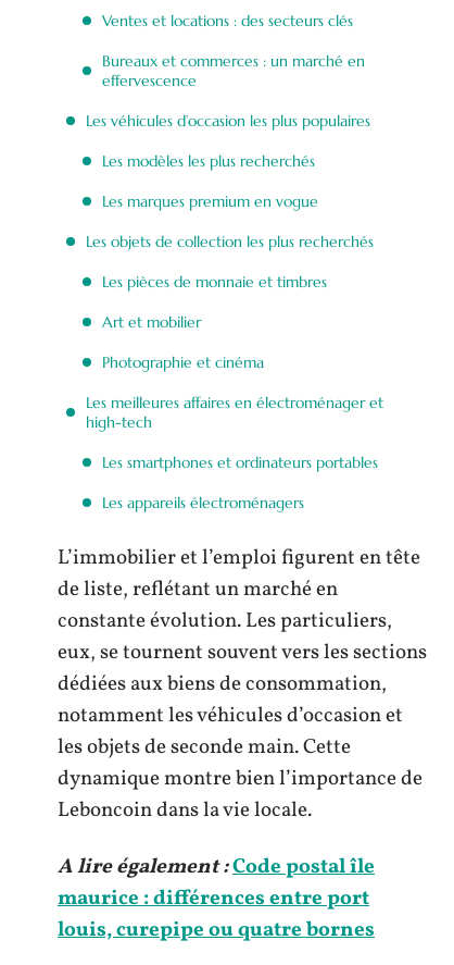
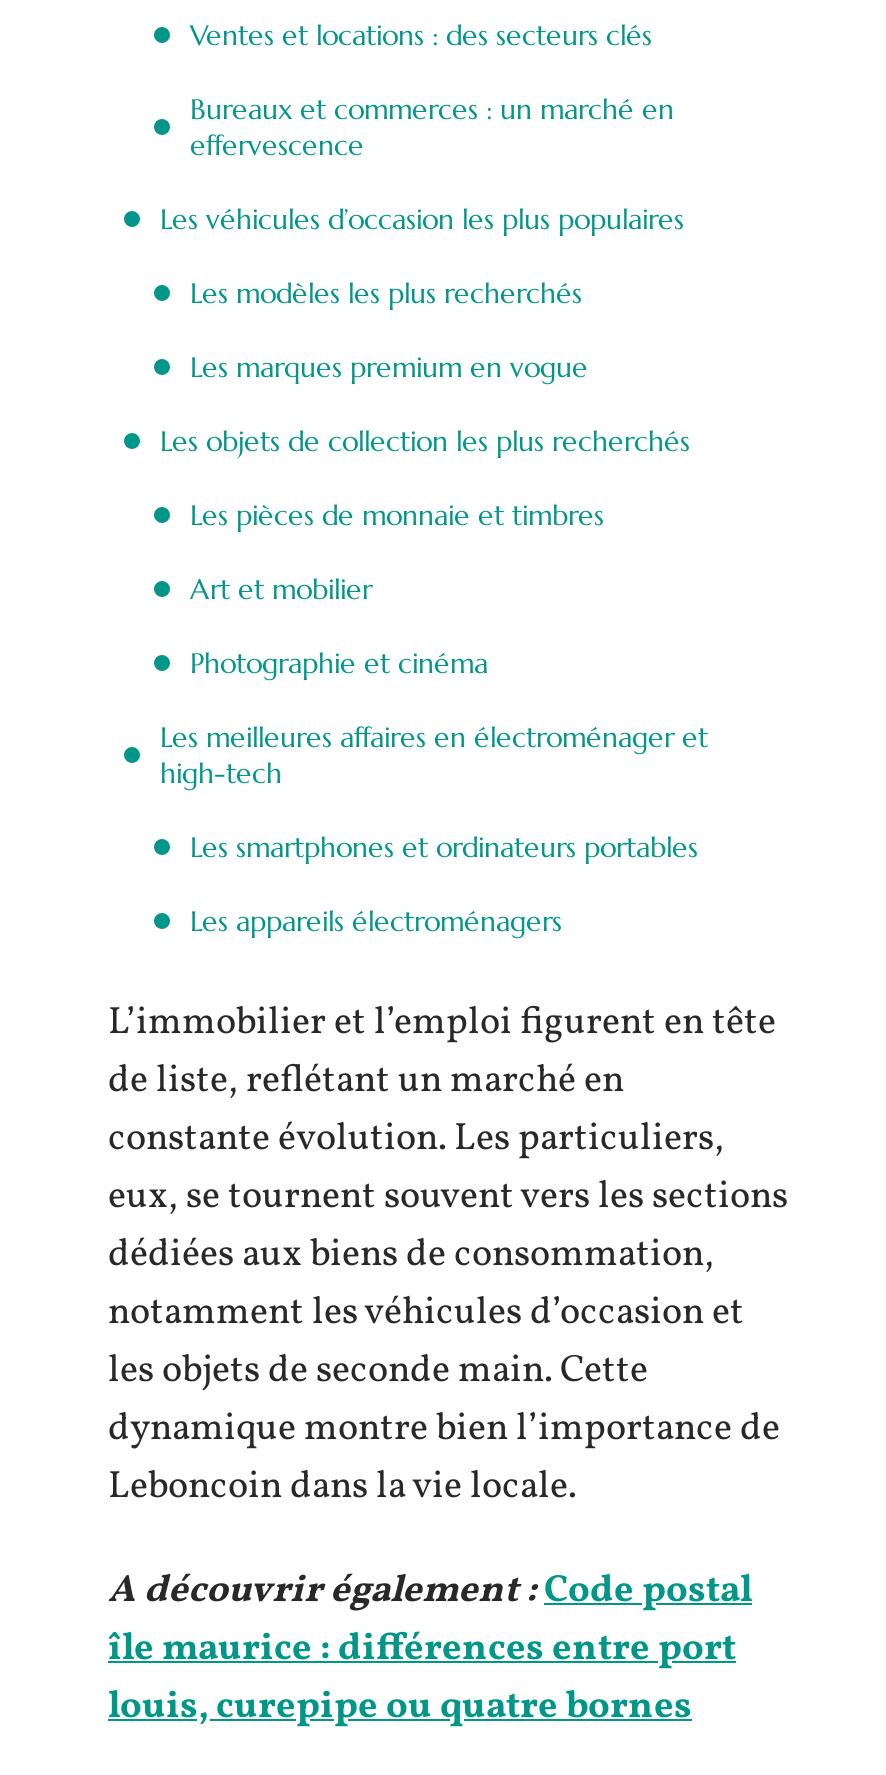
[58,852,375,912] A lire également : Code postal île | maurice : différences entre port -> [108,1564,752,1674] A découvrir également : Code postal | île maurice : différences entre port

